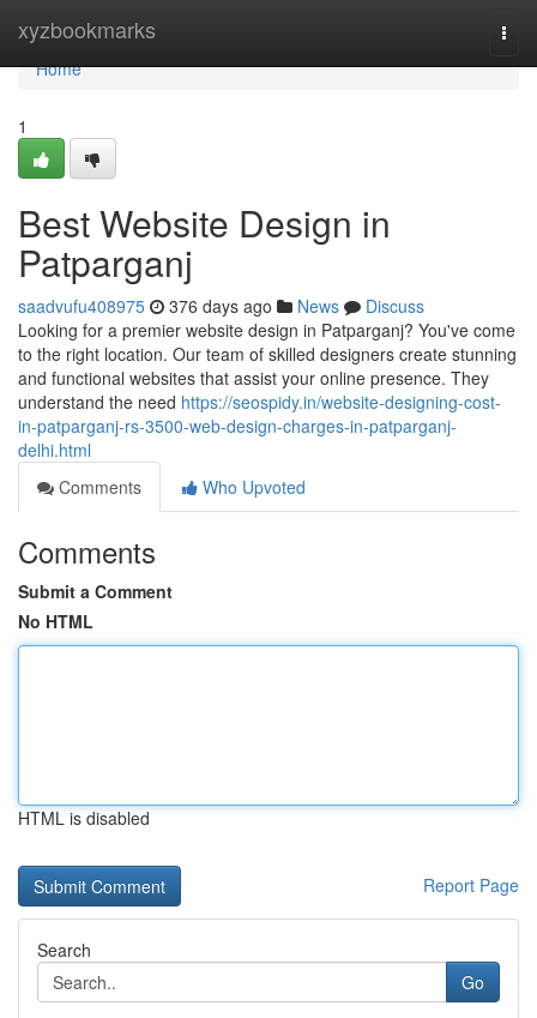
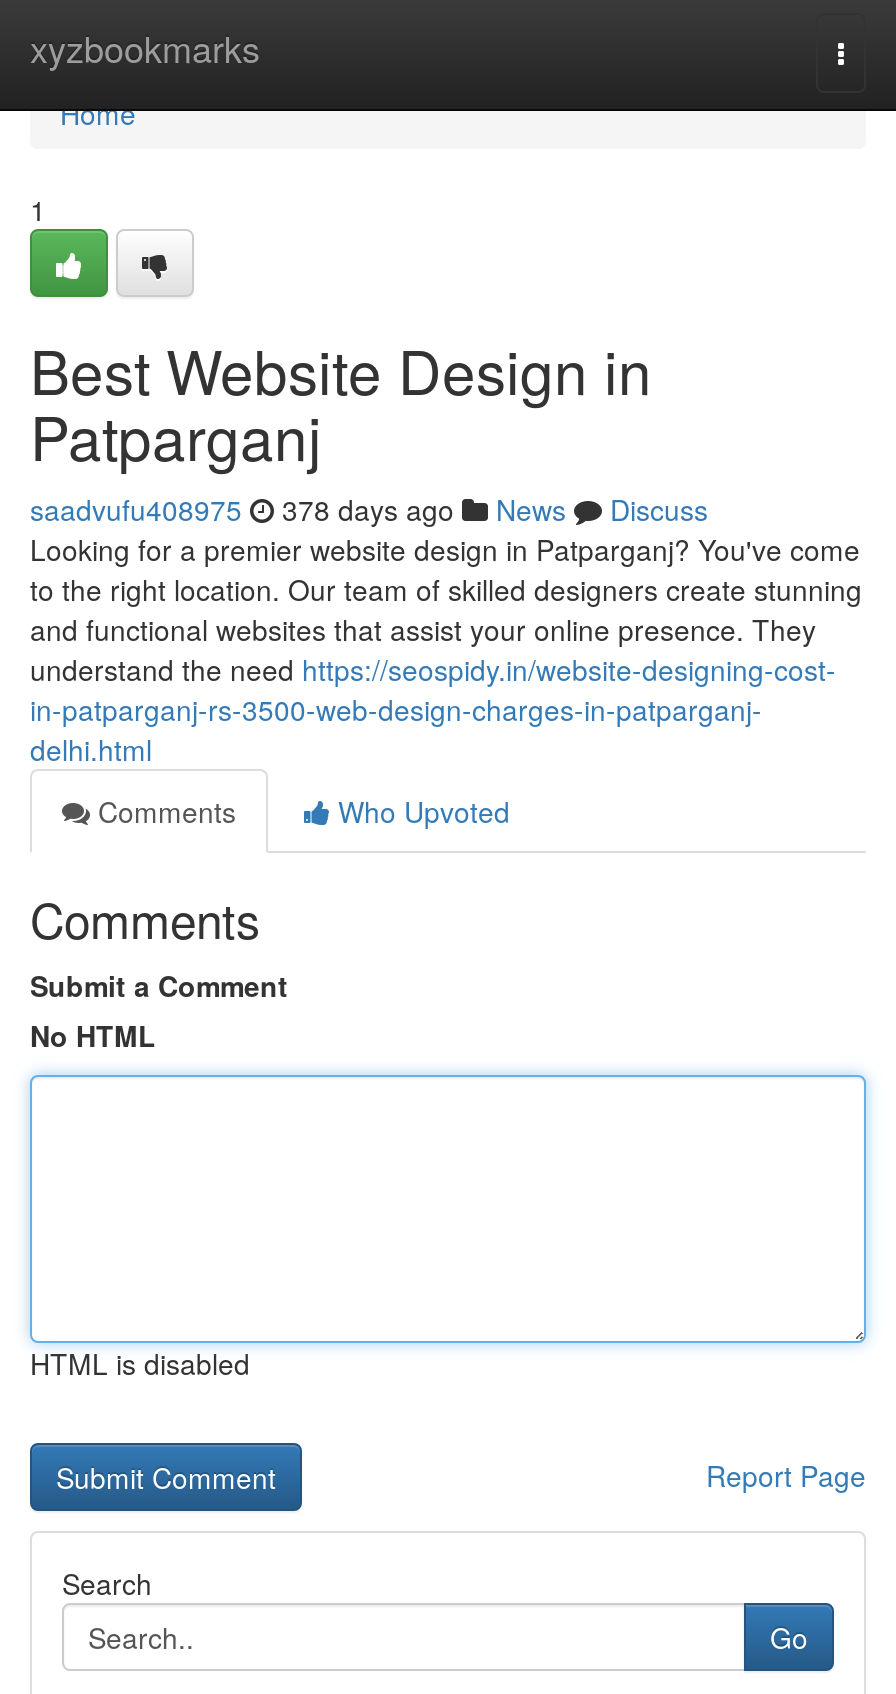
[18,294,424,318] saadvufu408975 376 days ago News Discuss -> [30,489,708,529] saadvufu408975 378 days ago News Discuss

